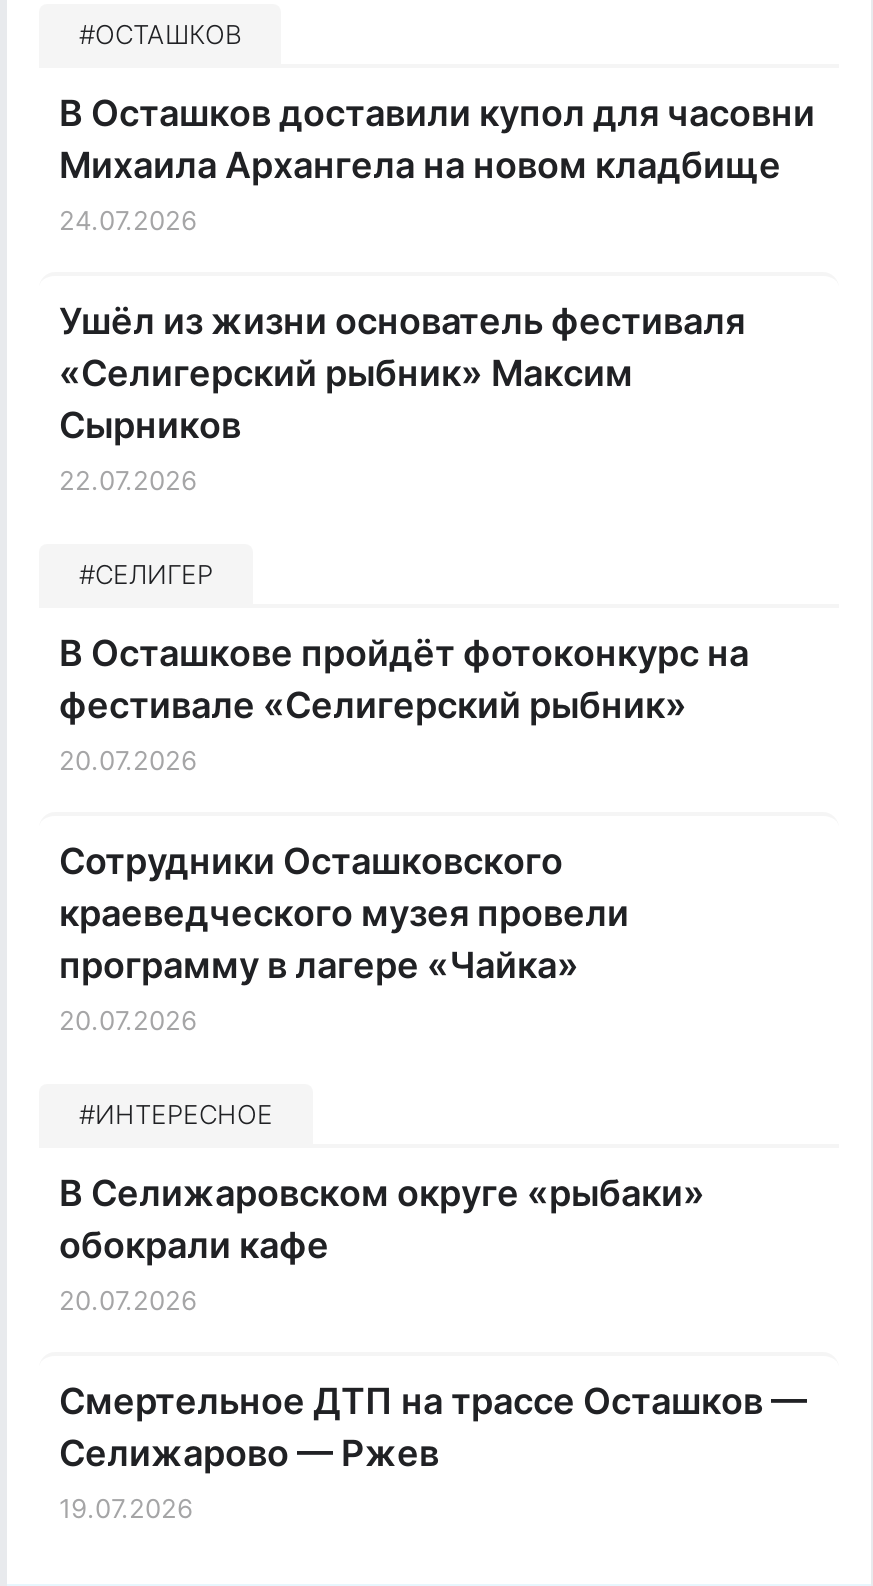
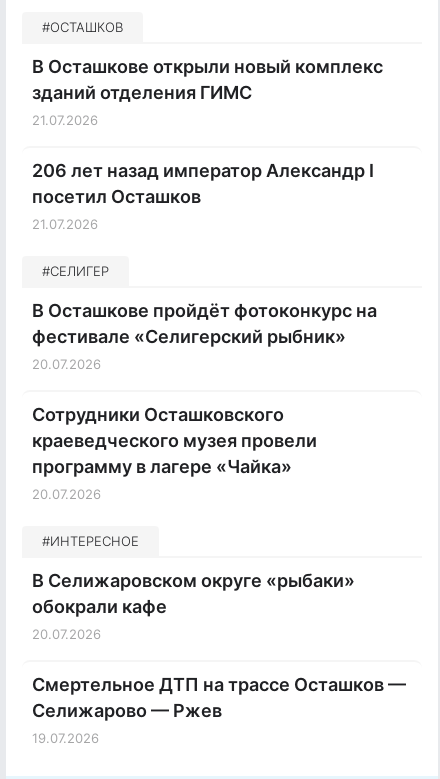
[59,92,815,236] В Осташков доставили купол для часовни | Михаила Архангела на новом кладбище | 24.07.2026 -> [32,56,383,128] В Осташкове открыли новый комплекс | зданий отделения ГИМС | 21.07.2026
[59,300,745,496] Ушёл из жизни основатель фестиваля | «Селигерский рыбник» Максим | Сырников | 22.07.2026 -> [32,160,374,232] 206 лет назад император Александр I | посетил Осташков | 21.07.2026

